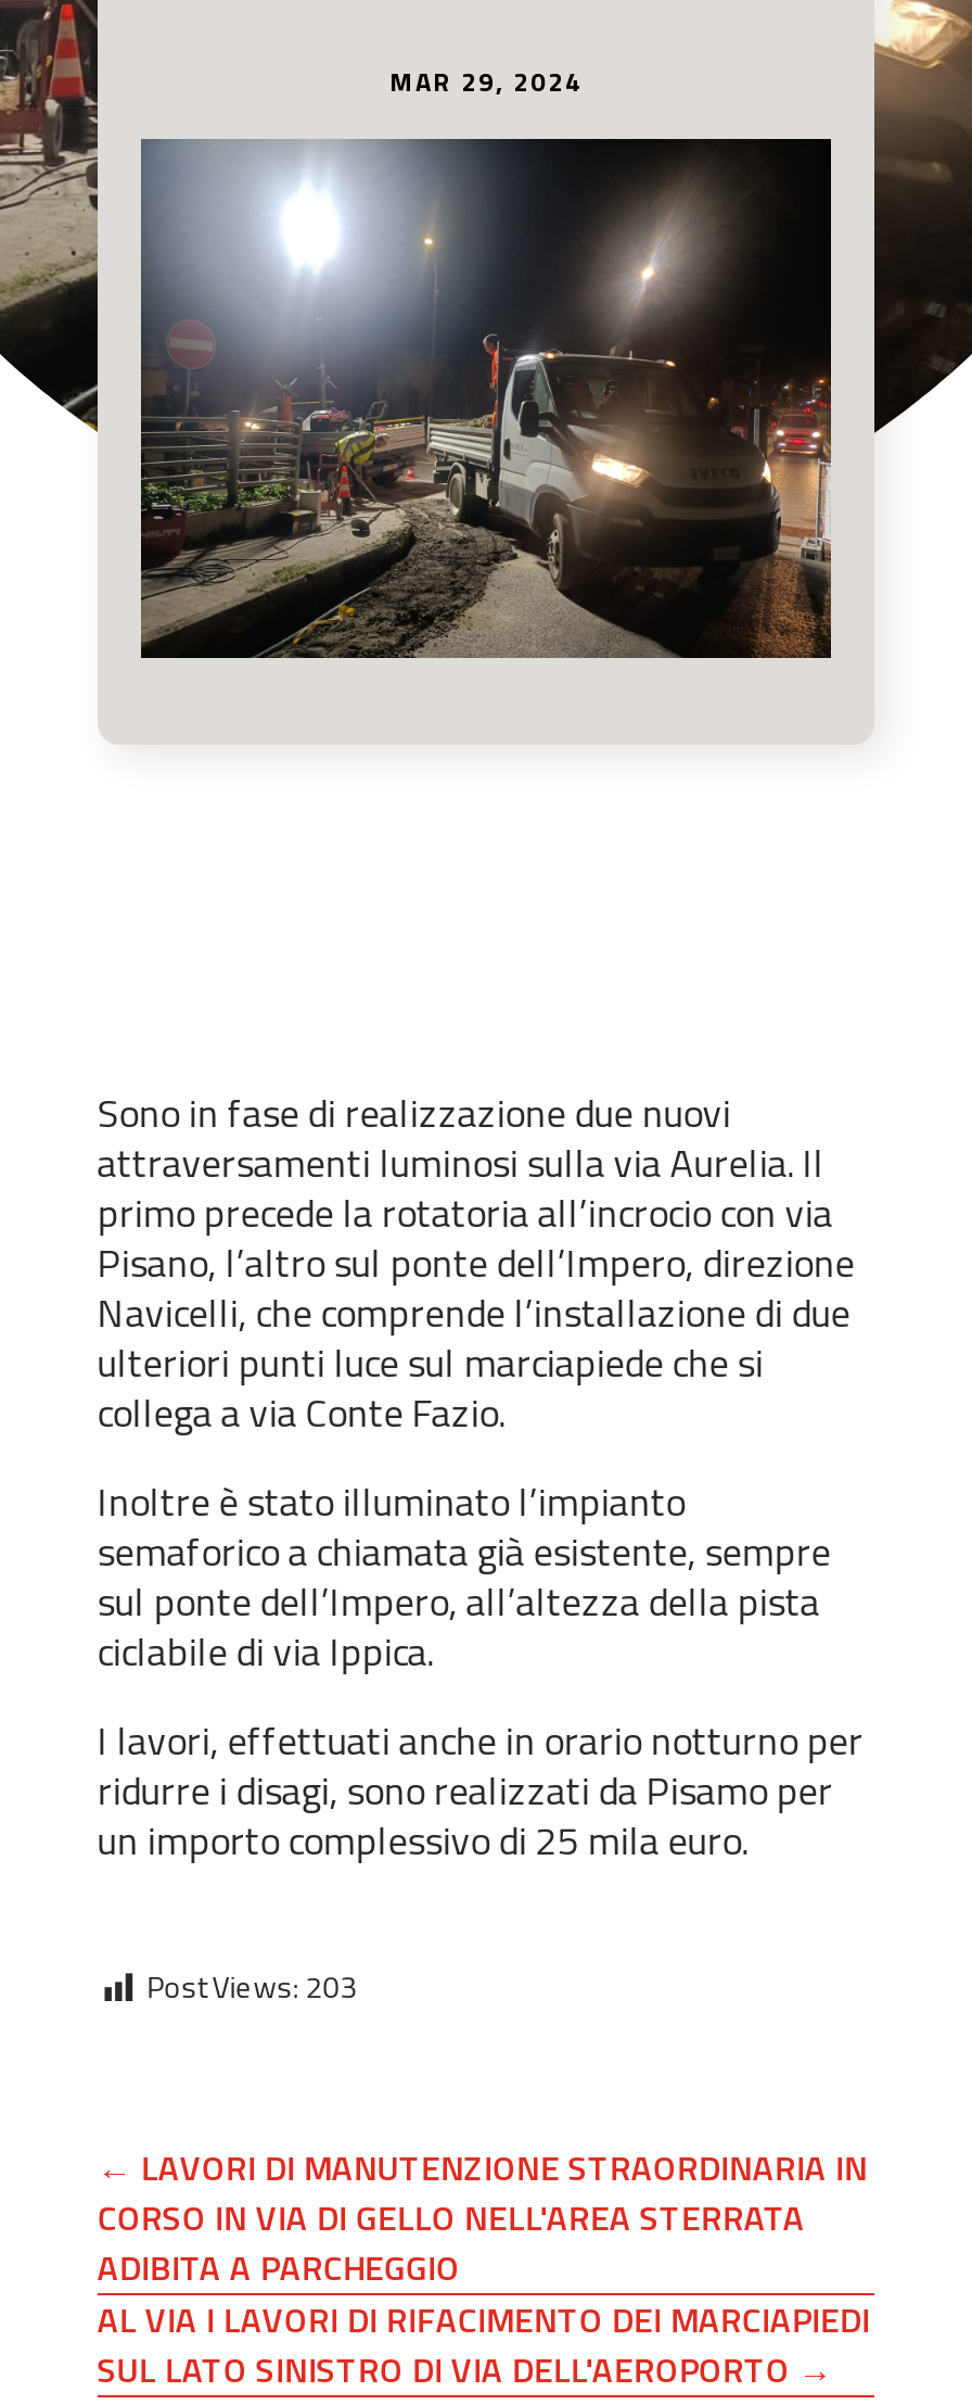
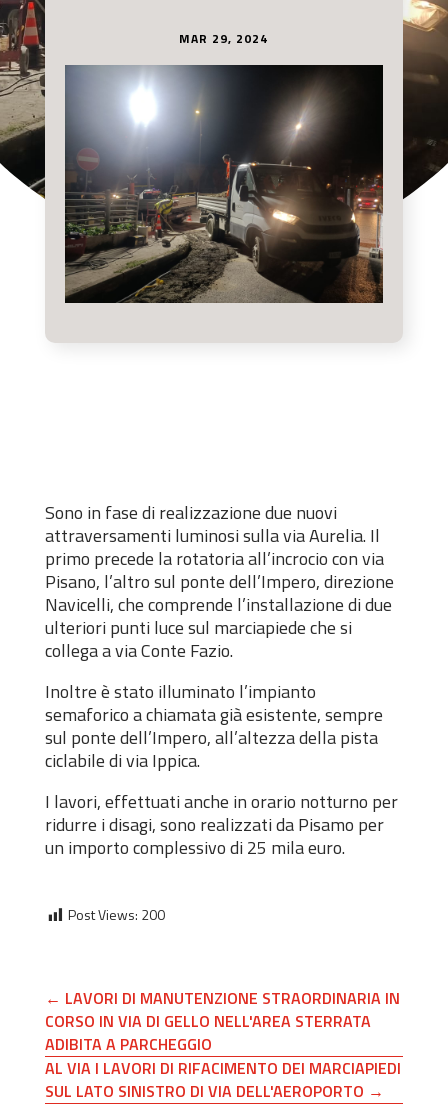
[147,1964,358,2009] Post Views: 203 -> [68,904,165,925] Post Views: 200

